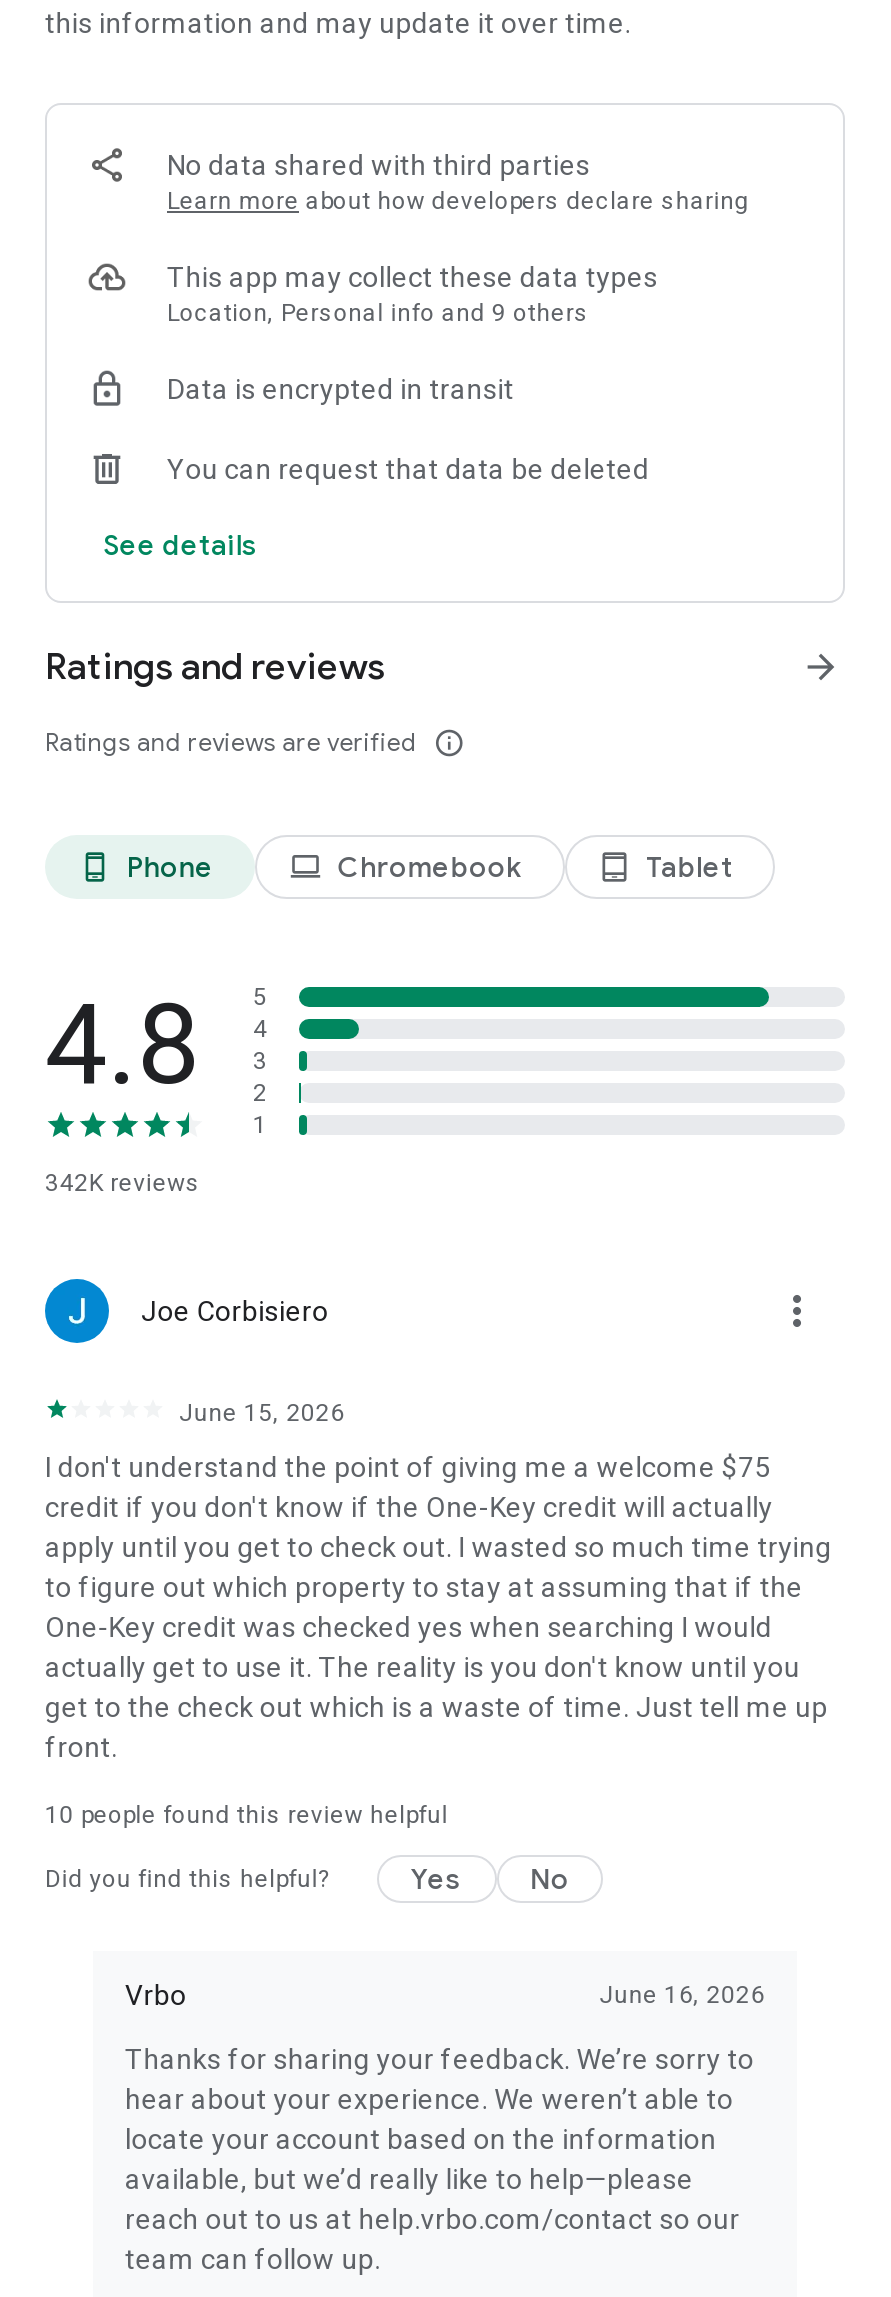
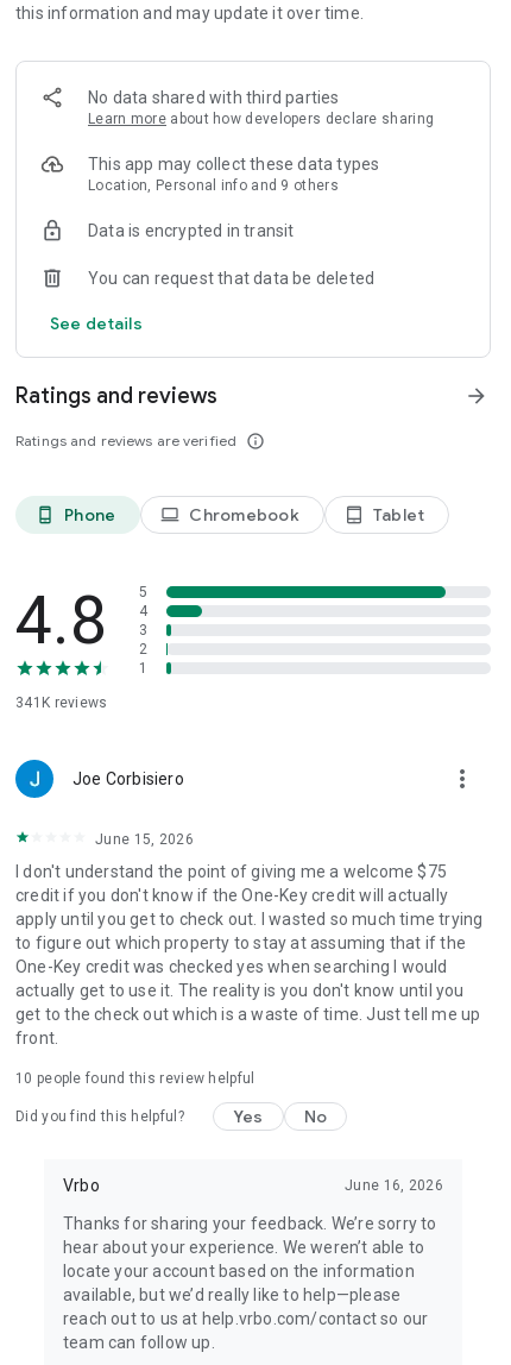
[45,1169,200,1197] 342K reviews -> [15,695,108,712] 341K reviews

